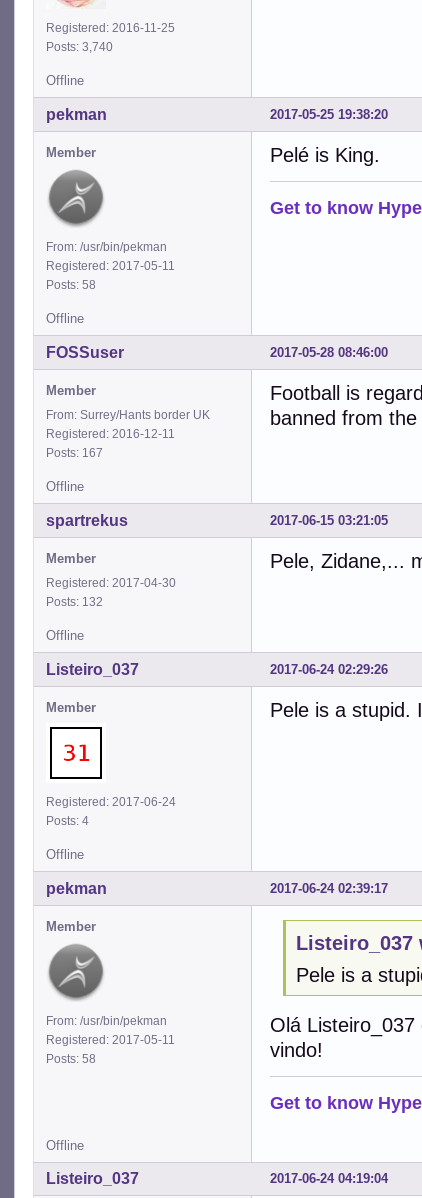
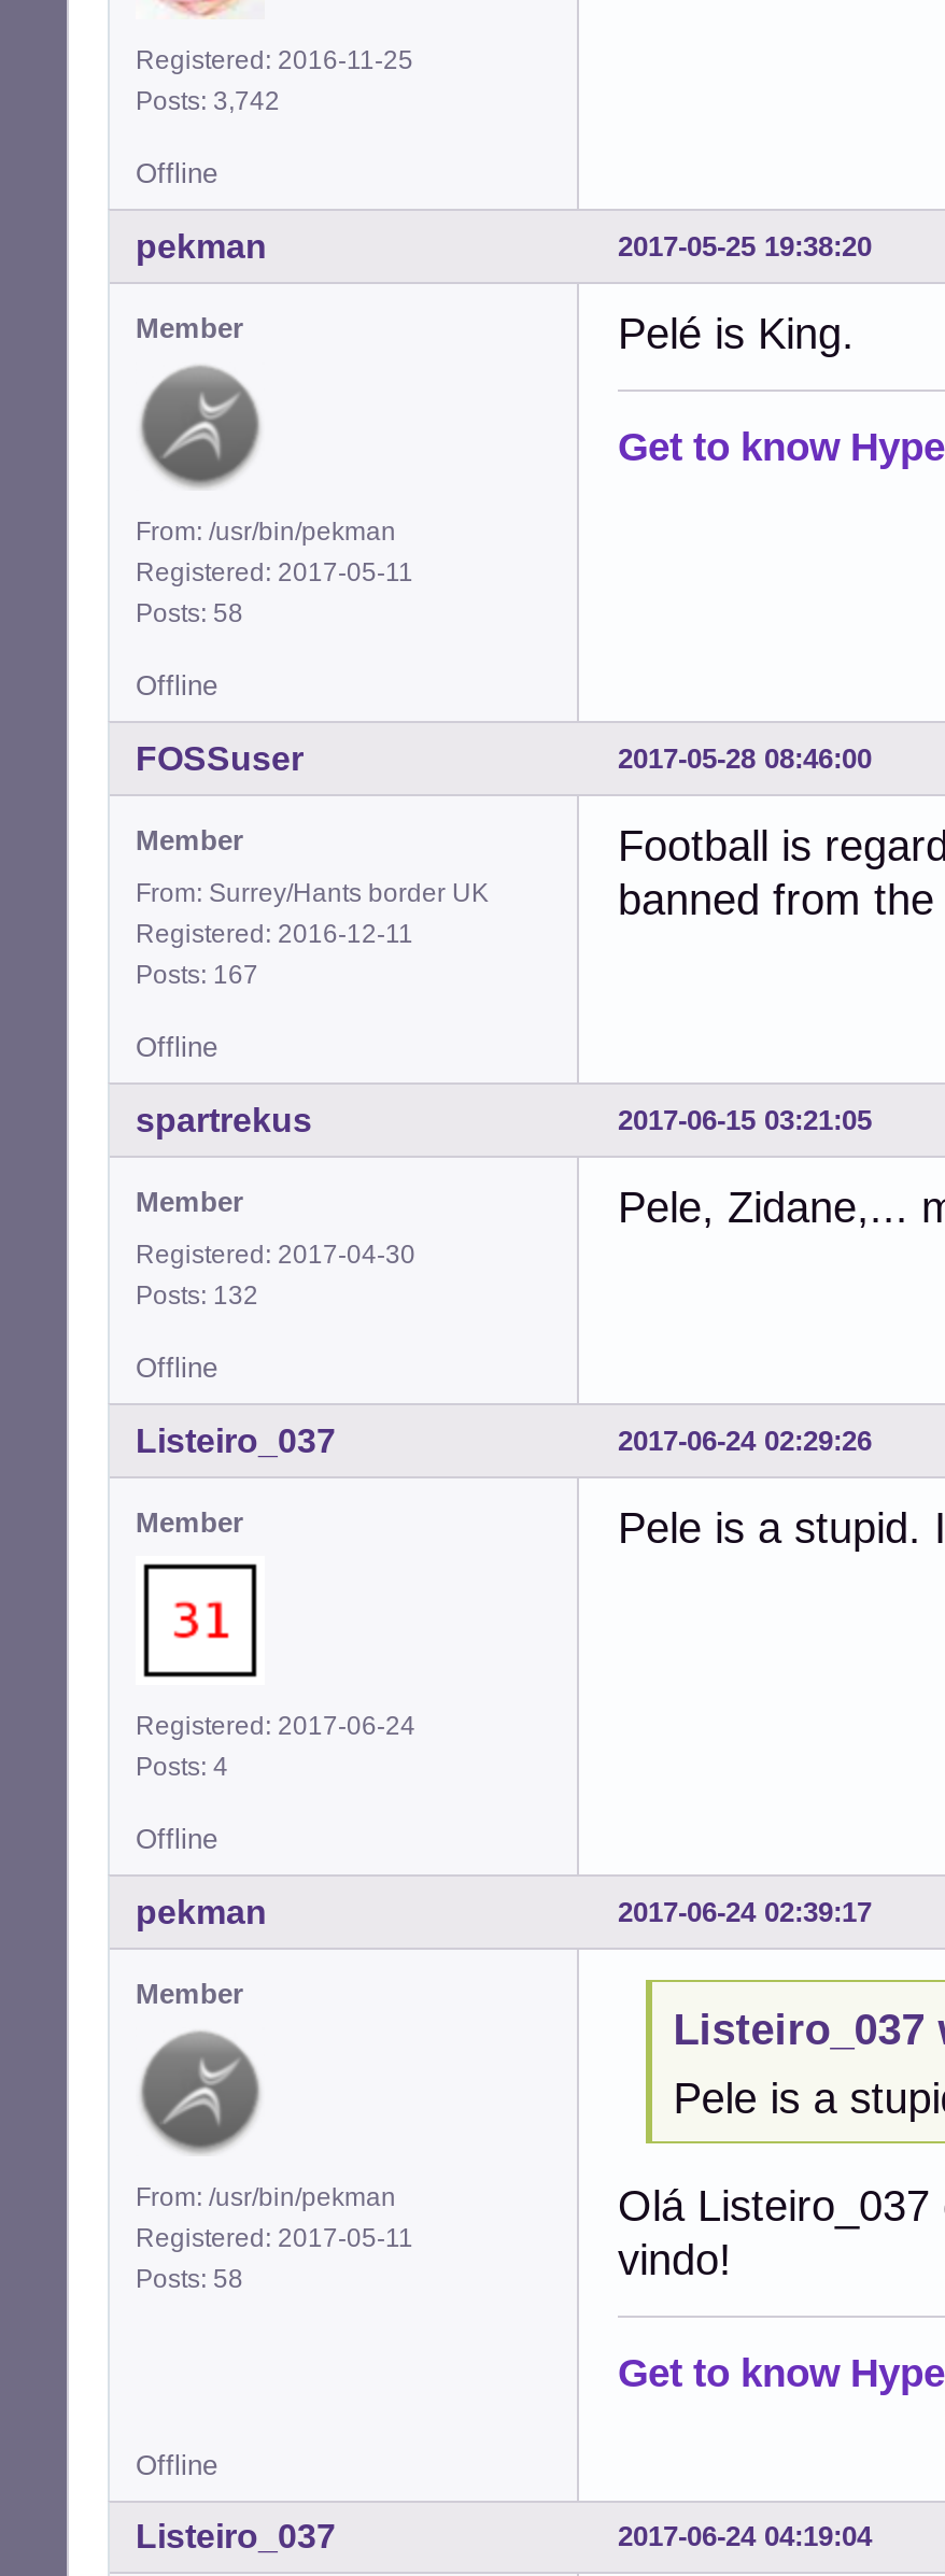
[46,40,119,54] Posts: 3,740 -> [136,87,293,117] Posts: 3,742

